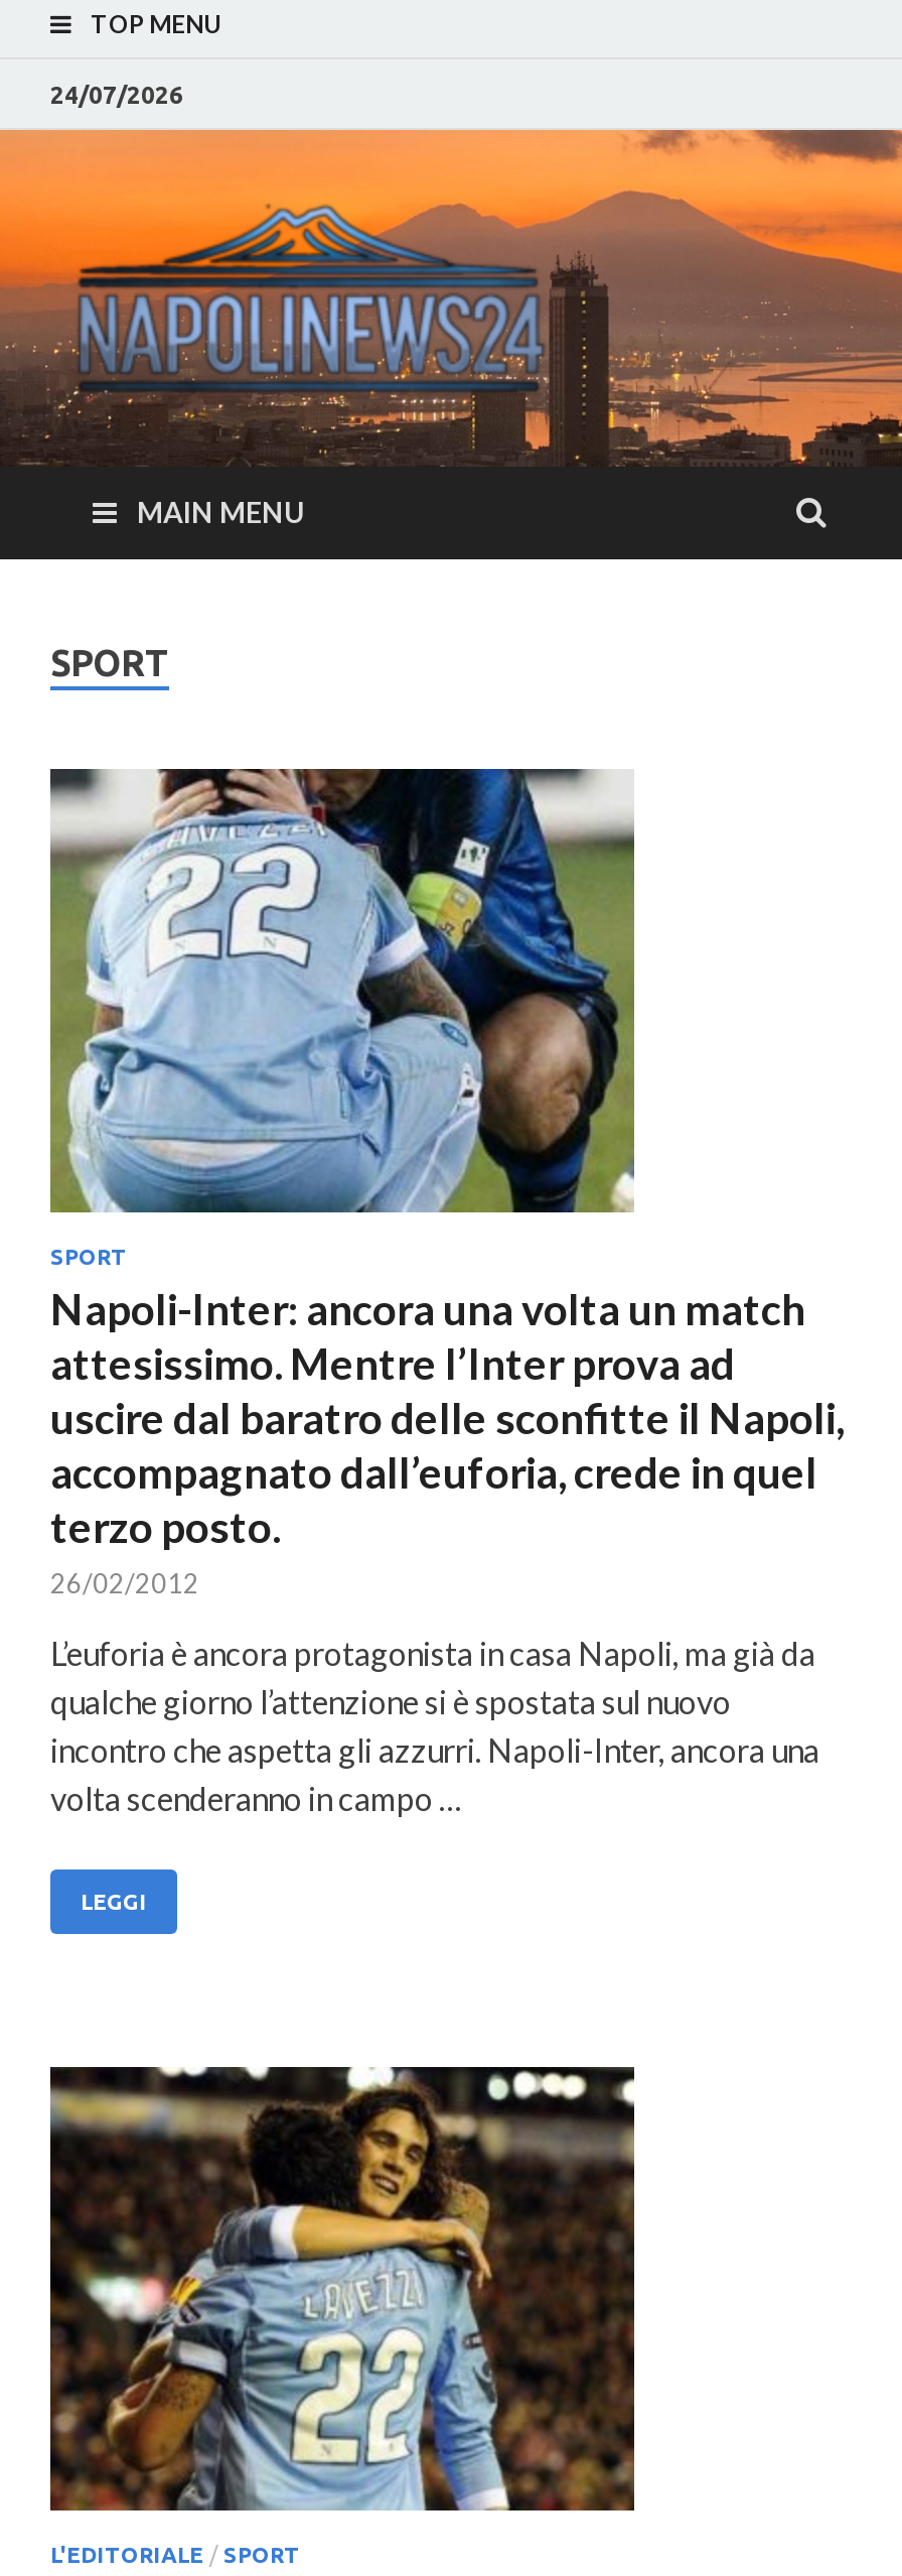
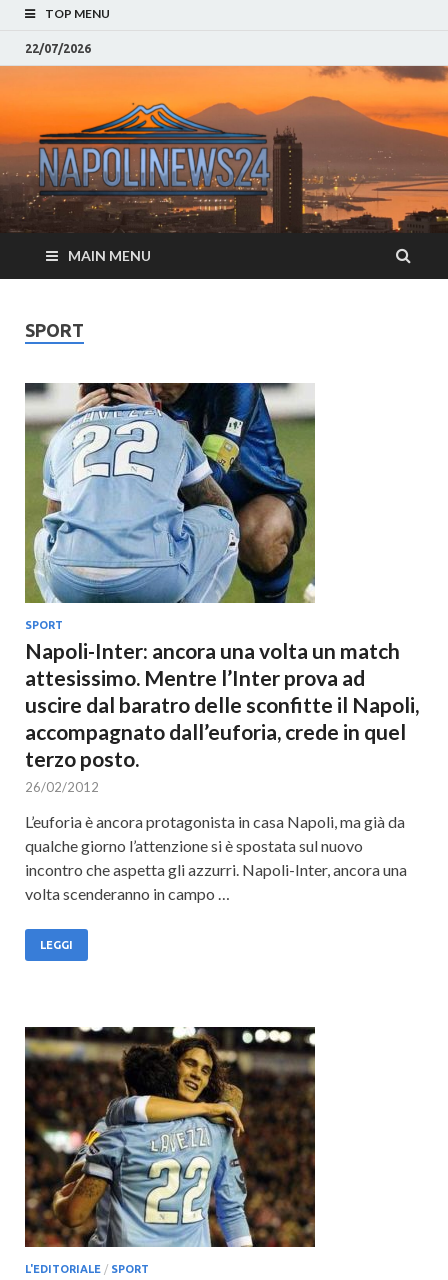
[50,81,183,107] 24/07/2026 -> [25,41,91,54] 22/07/2026

